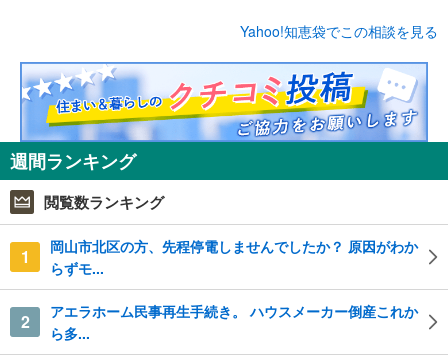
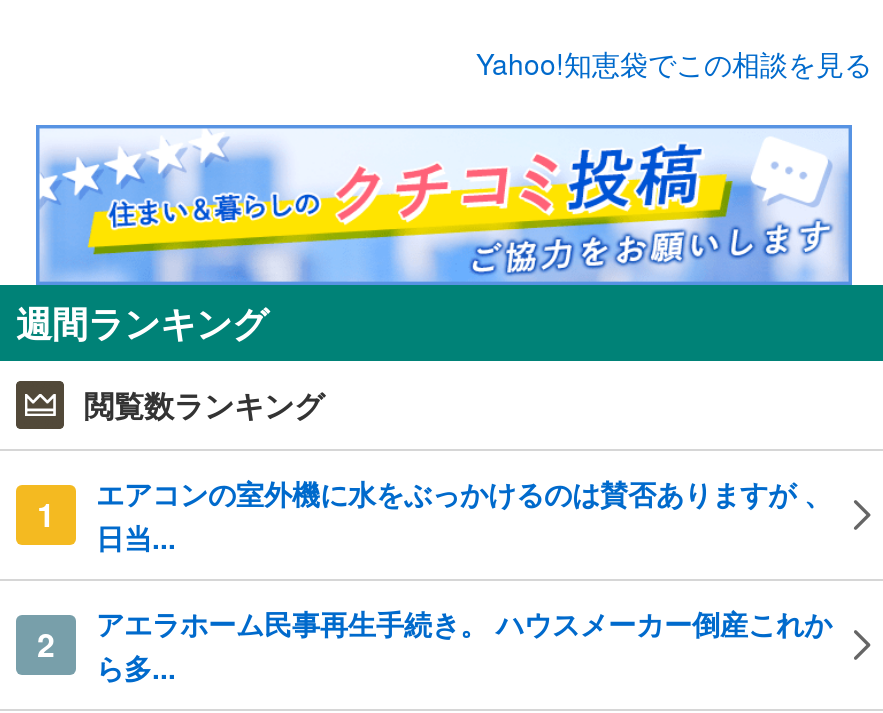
[50,236,418,278] 岡山市北区の方、先程停電しませんでしたか？ 原因がわか | らずモ... -> [96,474,832,558] エアコンの室外機に水をぶっかけるのは賛否ありますが 、 | 日当...

